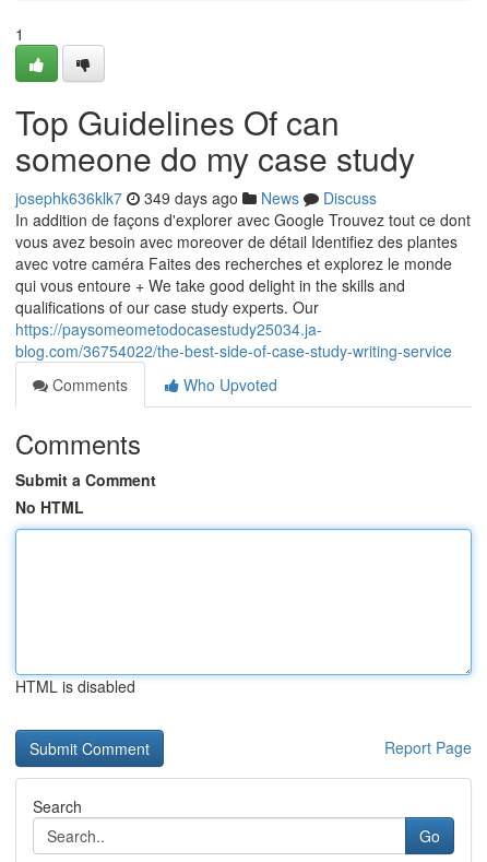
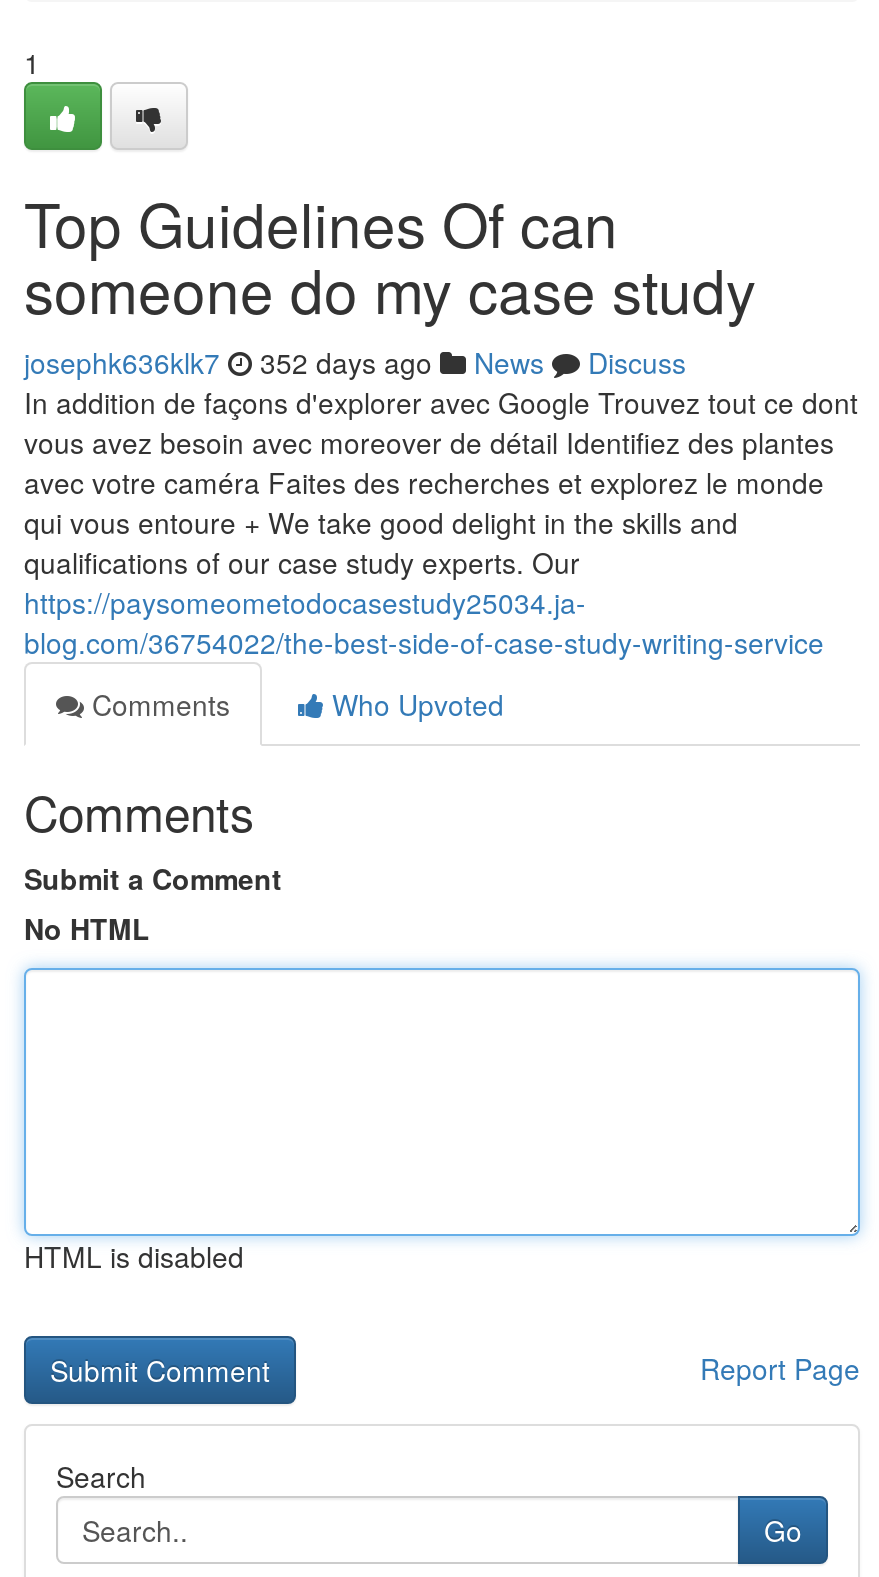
[15,187,377,209] josephk636klk7 349 days ago News Discuss -> [24,342,686,382] josephk636klk7 352 days ago News Discuss

